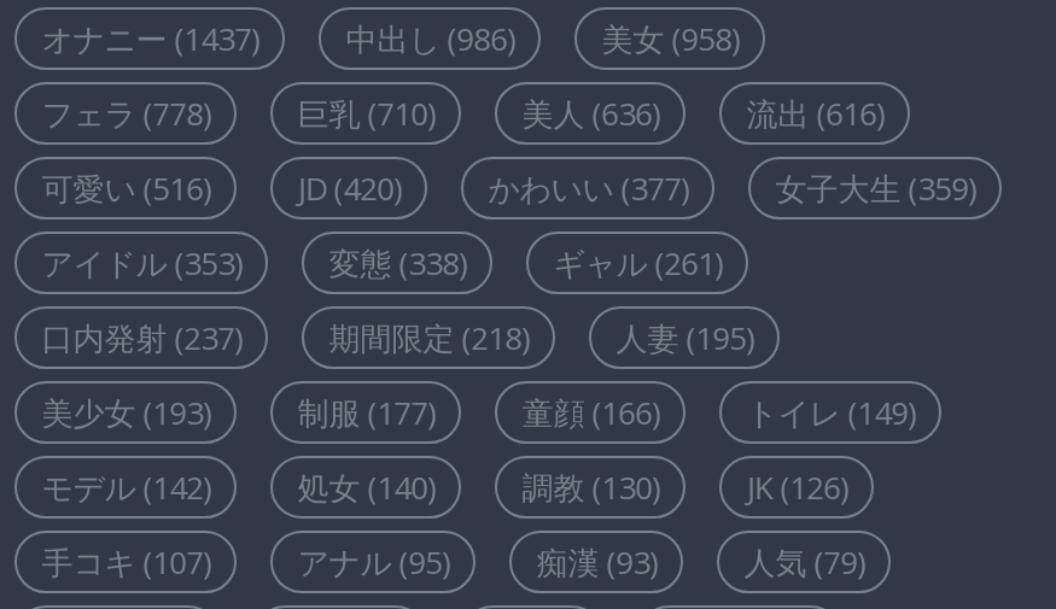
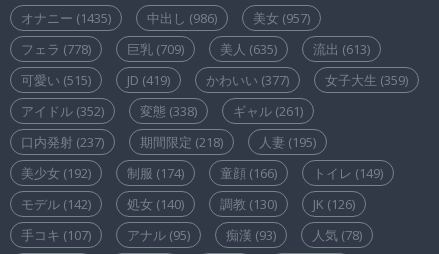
[42,18,259,61] オナニー(1437) -> [21,9,111,27] オナニー(1435)
[601,18,739,61] 美女(958) -> [253,9,310,27] 美女(957)
[297,93,435,136] 巨乳(710) -> [127,40,184,58] 巨乳(709)
[522,93,659,136] 美人(636) -> [220,40,277,58] 美人(635)
[746,93,884,136] 流出(616) -> [313,40,370,58] 流出(613)
[42,167,210,211] 可愛い(516) -> [21,71,91,89] 可愛い(515)
[297,167,401,211] JD(420) -> [127,71,170,89] JD(419)
[42,242,722,286] アイドル(353) 変態(338) ギャル(261) -> [21,102,303,120] アイドル(352) 変態(338) ギャル(261)
[42,392,210,435] 美少女(193) -> [21,164,91,182] 美少女(192)
[297,392,435,435] 制服(177) -> [127,164,184,182] 制服(174)
[42,541,865,585] 手コキ(107) アナル(95) 痴漢(93) 人気(79) -> [21,226,362,244] 手コキ(107) アナル(95) 痴漢(93) 人気(78)

